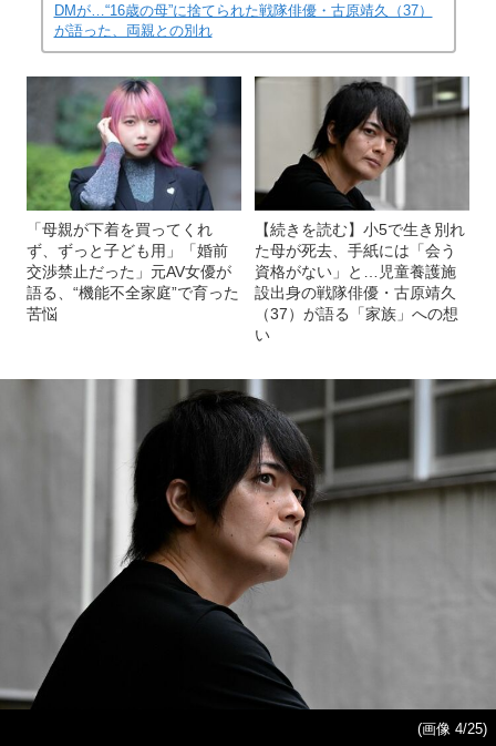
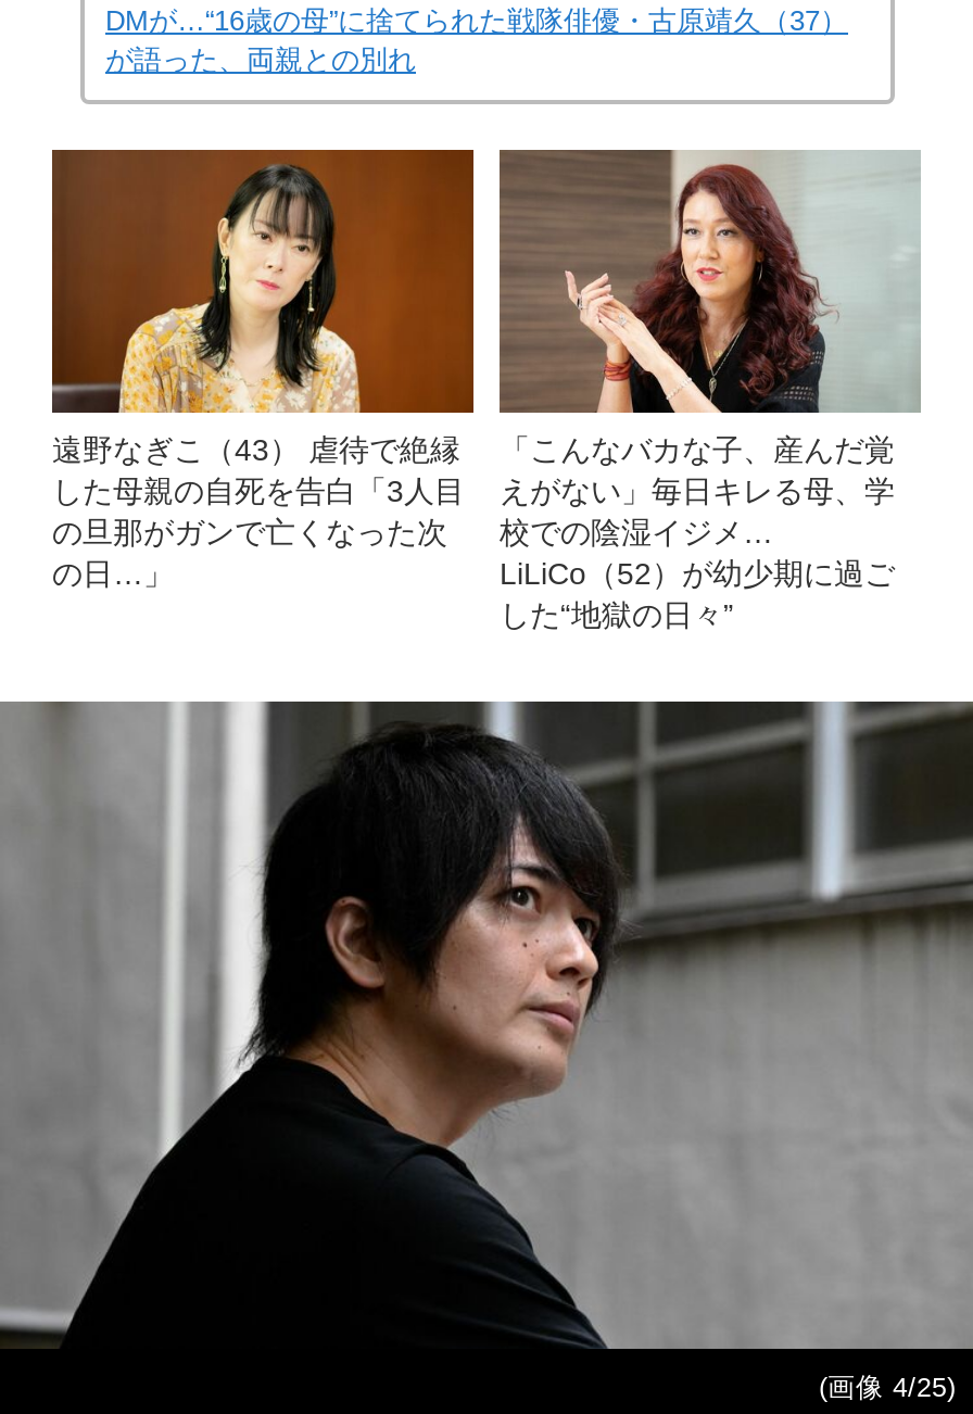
[25,76,242,323] [image] | 「母親が下着を買ってくれ | ず、ずっと子ども用」「婚前 | 交渉禁止だった」元AV女優が | 語る、“機能不全家庭”で育った | 苦悩 -> [52,148,476,591] [image] | 遠野なぎこ（43） 虐待で絶縁 | した母親の自死を告白「3人目 | の旦那がガンで亡くなった次 | の日…」
[254,76,469,344] [image] | 【続きを読む】小5で生き別れ | た母が死去、手紙には「会う | 資格がない」と…児童養護施 | 設出身の戦隊俳優・古原靖久 | （37）が語る「家族」への想 | い -> [500,150,919,632] [image] | 「こんなバカな子、産んだ覚 | えがない」毎日キレる母、学 | 校での陰湿イジメ… | LiLiCo（52）が幼少期に過ご | した“地獄の日々”

